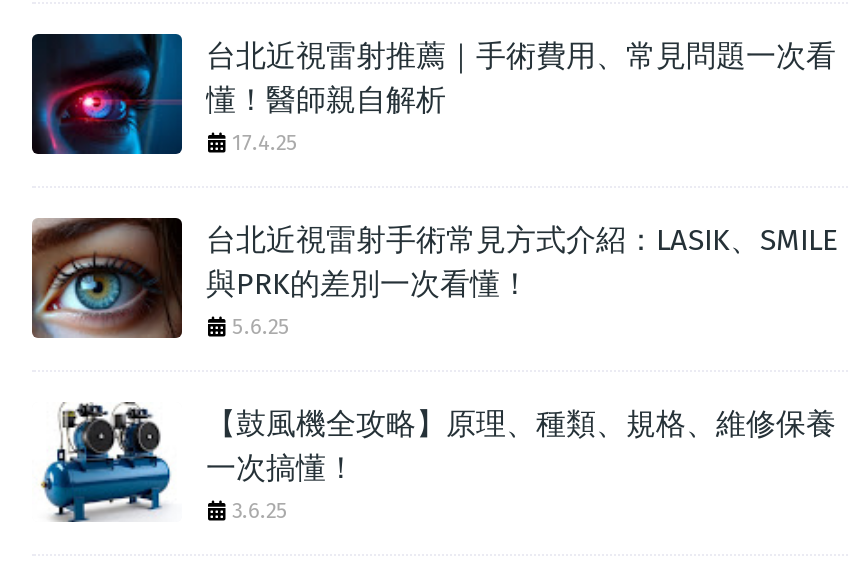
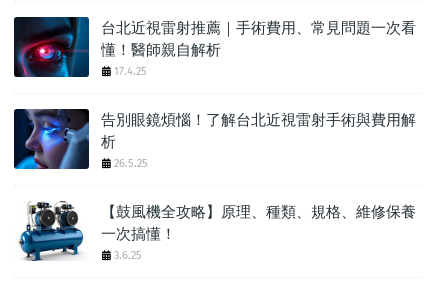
[30,218,838,340] [image] | 台北近視雷射手術常見方式介紹：LASIK、SMILE | 與PRK的差別一次看懂！ | 5.6.25 -> [13,108,416,170] [image] | 告別眼鏡煩惱！了解台北近視雷射手術與費用解 | 析 | 26.5.25

